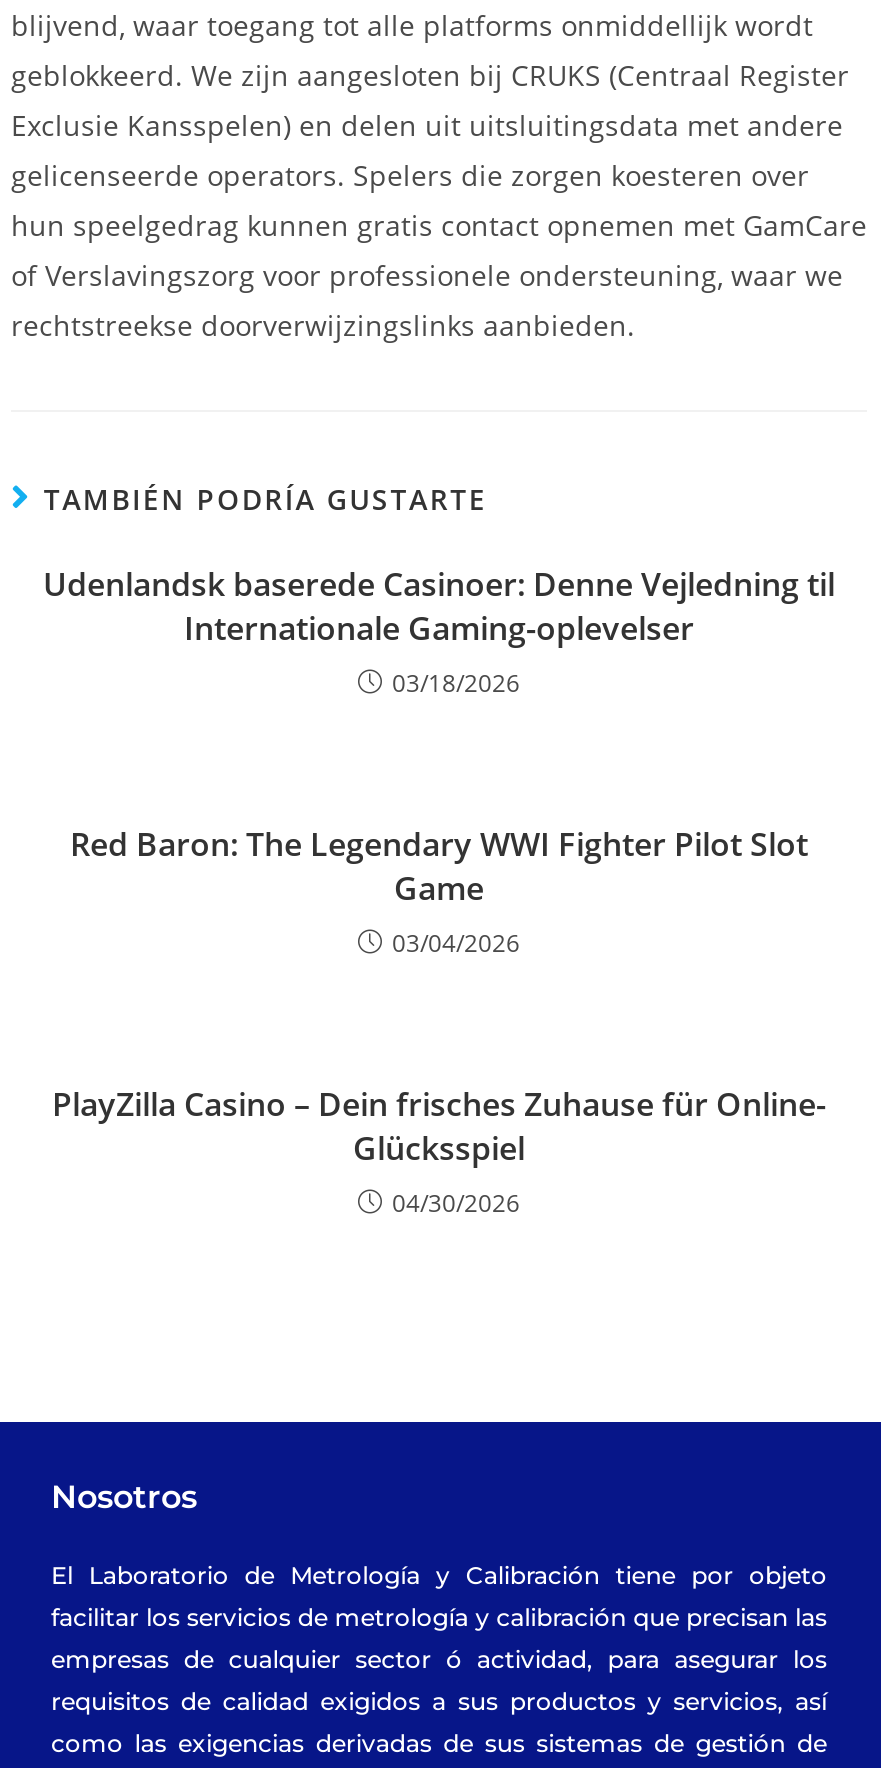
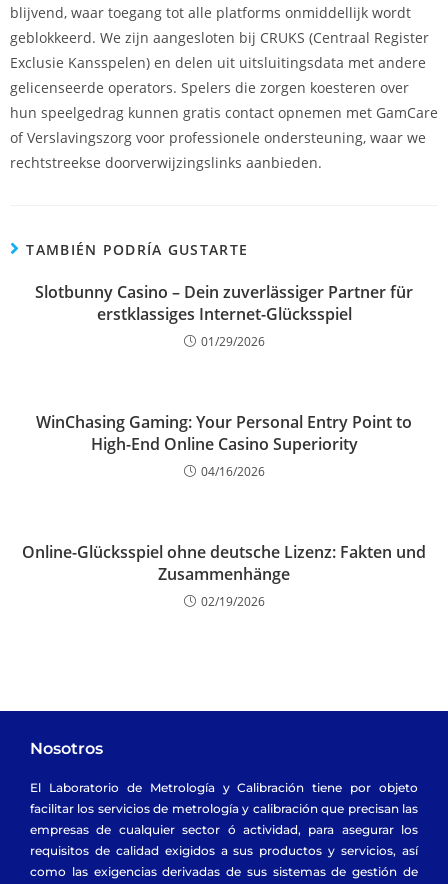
[43,563,835,701] Udenlandsk baserede Casinoer: Denne Vejledning til | Internationale Gaming-oplevelser | 03/18/2026 -> [35,281,413,350] Slotbunny Casino – Dein zuverlässiger Partner für | erstklassiges Internet-Glücksspiel | 01/29/2026
[70,823,808,961] Red Baron: The Legendary WWI Fighter Pilot Slot | Game | 03/04/2026 -> [36,411,412,480] WinChasing Gaming: Your Personal Entry Point to | High-End Online Casino Superiority | 04/16/2026
[52,1083,826,1221] PlayZilla Casino – Dein frisches Zuhause für Online- | Glücksspiel | 04/30/2026 -> [22,541,426,610] Online-Glücksspiel ohne deutsche Lizenz: Fakten und | Zusammenhänge | 02/19/2026

